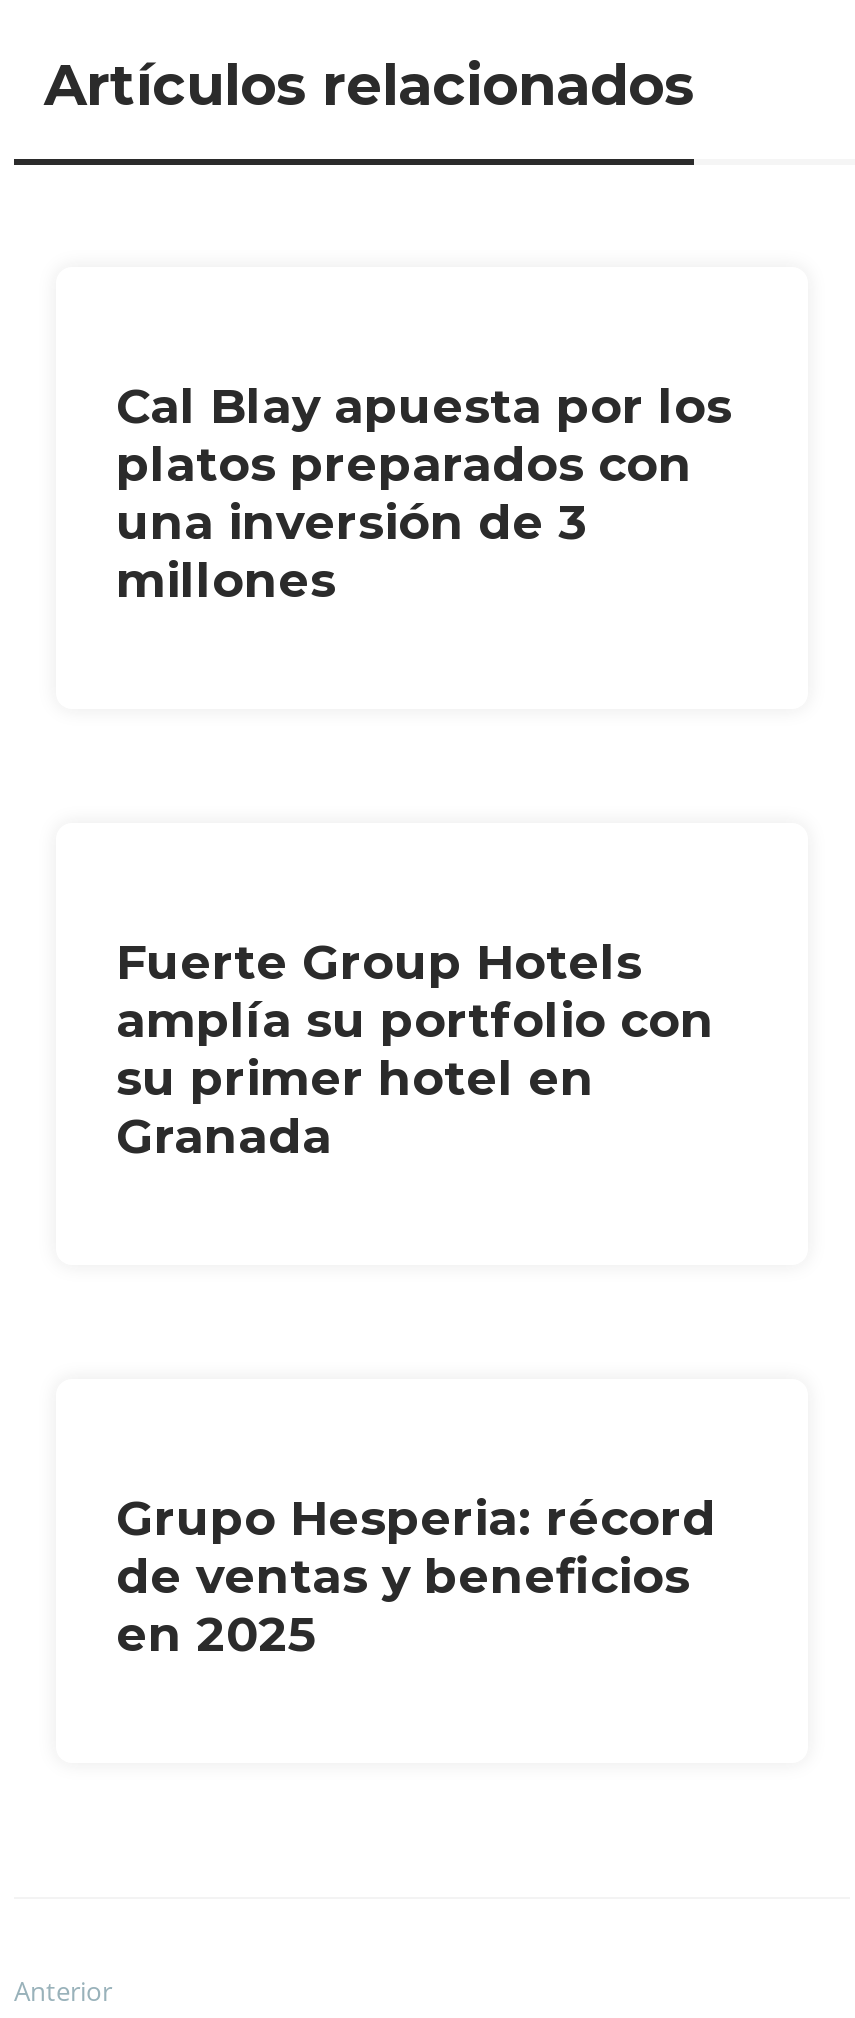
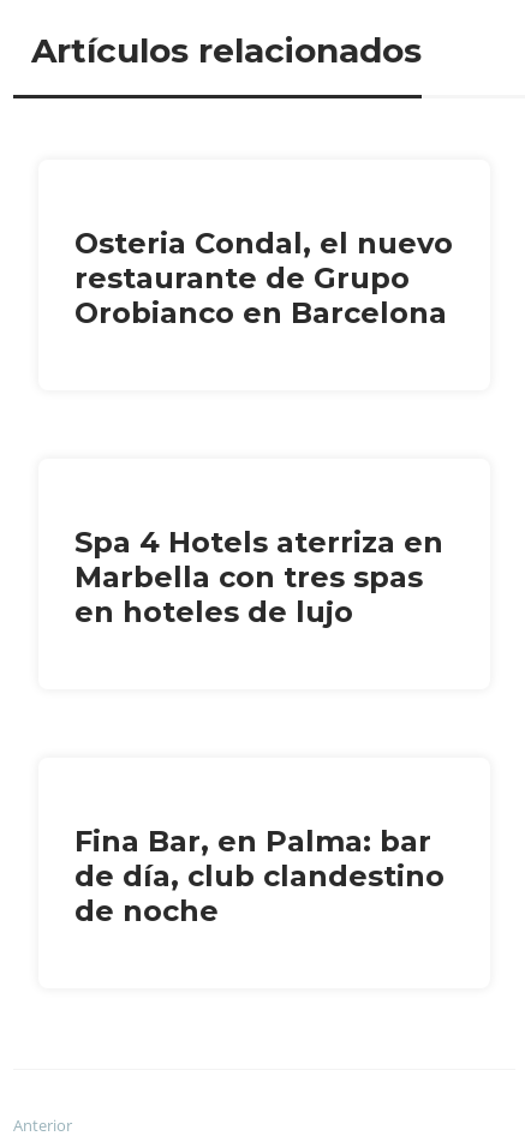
[116,377,732,609] Cal Blay apuesta por los | platos preparados con | una inversión de 3 | millones -> [74,226,453,330] Osteria Condal, el nuevo | restaurante de Grupo | Orobianco en Barcelona
[116,933,714,1165] Fuerte Group Hotels | amplía su portfolio con | su primer hotel en | Granada -> [74,525,443,629] Spa 4 Hotels aterriza en | Marbella con tres spas | en hoteles de lujo
[116,1489,716,1663] Grupo Hesperia: récord | de ventas y beneficios | en 2025 -> [74,824,445,928] Fina Bar, en Palma: bar | de día, club clandestino | de noche

